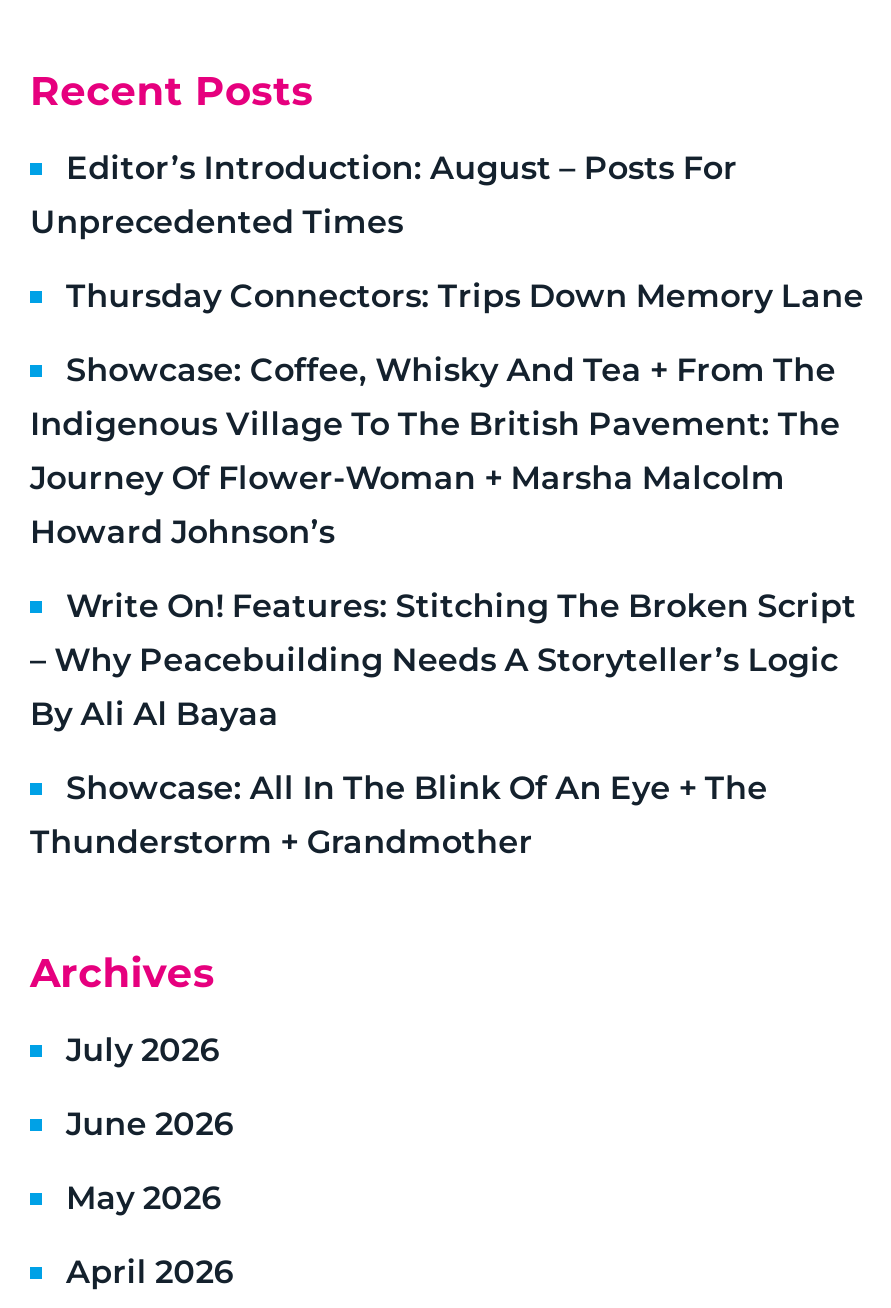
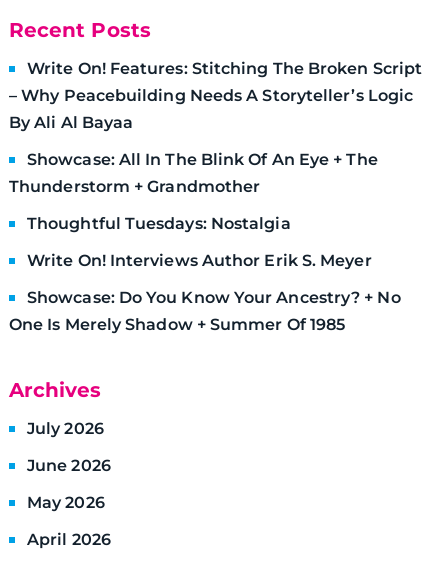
[30,150,864,552] Editor’s Introduction: August – Posts For | Unprecedented Times | Thursday Connectors: Trips Down Memory Lane | Showcase: Coffee, Whisky And Tea + From The | Indigenous Village To The British Pavement: The | Journey Of Flower-Woman + Marsha Malcolm | Howard Johnson’s -> none
moved [30,588,856,862] -> [9,59,422,196]: Write On! Features: Stitching The Broken Script | – Why Peacebuilding Needs A Storyteller’s Logic | By Ali Al Bayaa | Showcase: All In The Blink Of An Eye + The | Thunderstorm + Grandmother
none -> [9,214,401,334] Thoughtful Tuesdays: Nostalgia | Write On! Interviews Author Erik S. Meyer | Showcase: Do You Know Your Ancestry? + No | One Is Merely Shadow + Summer Of 1985

